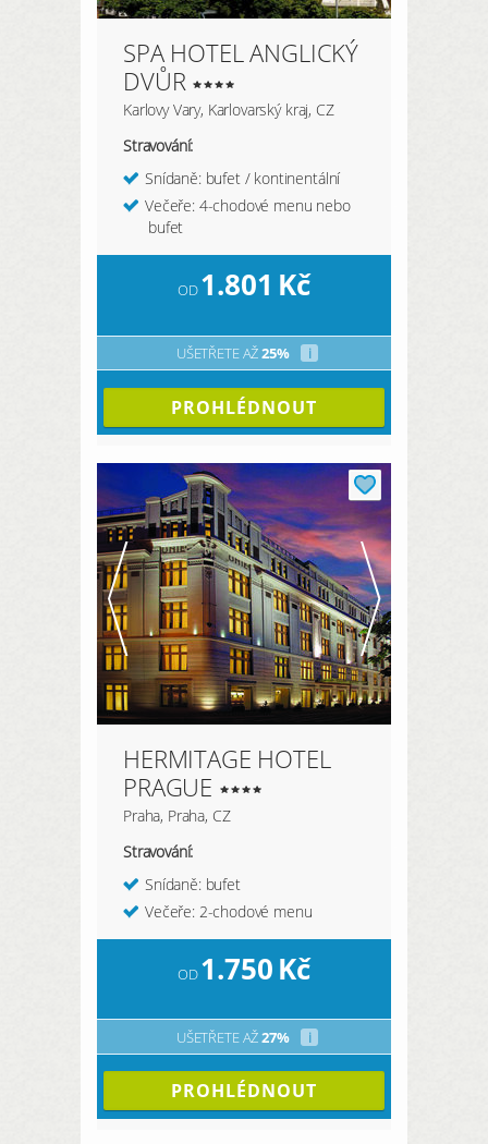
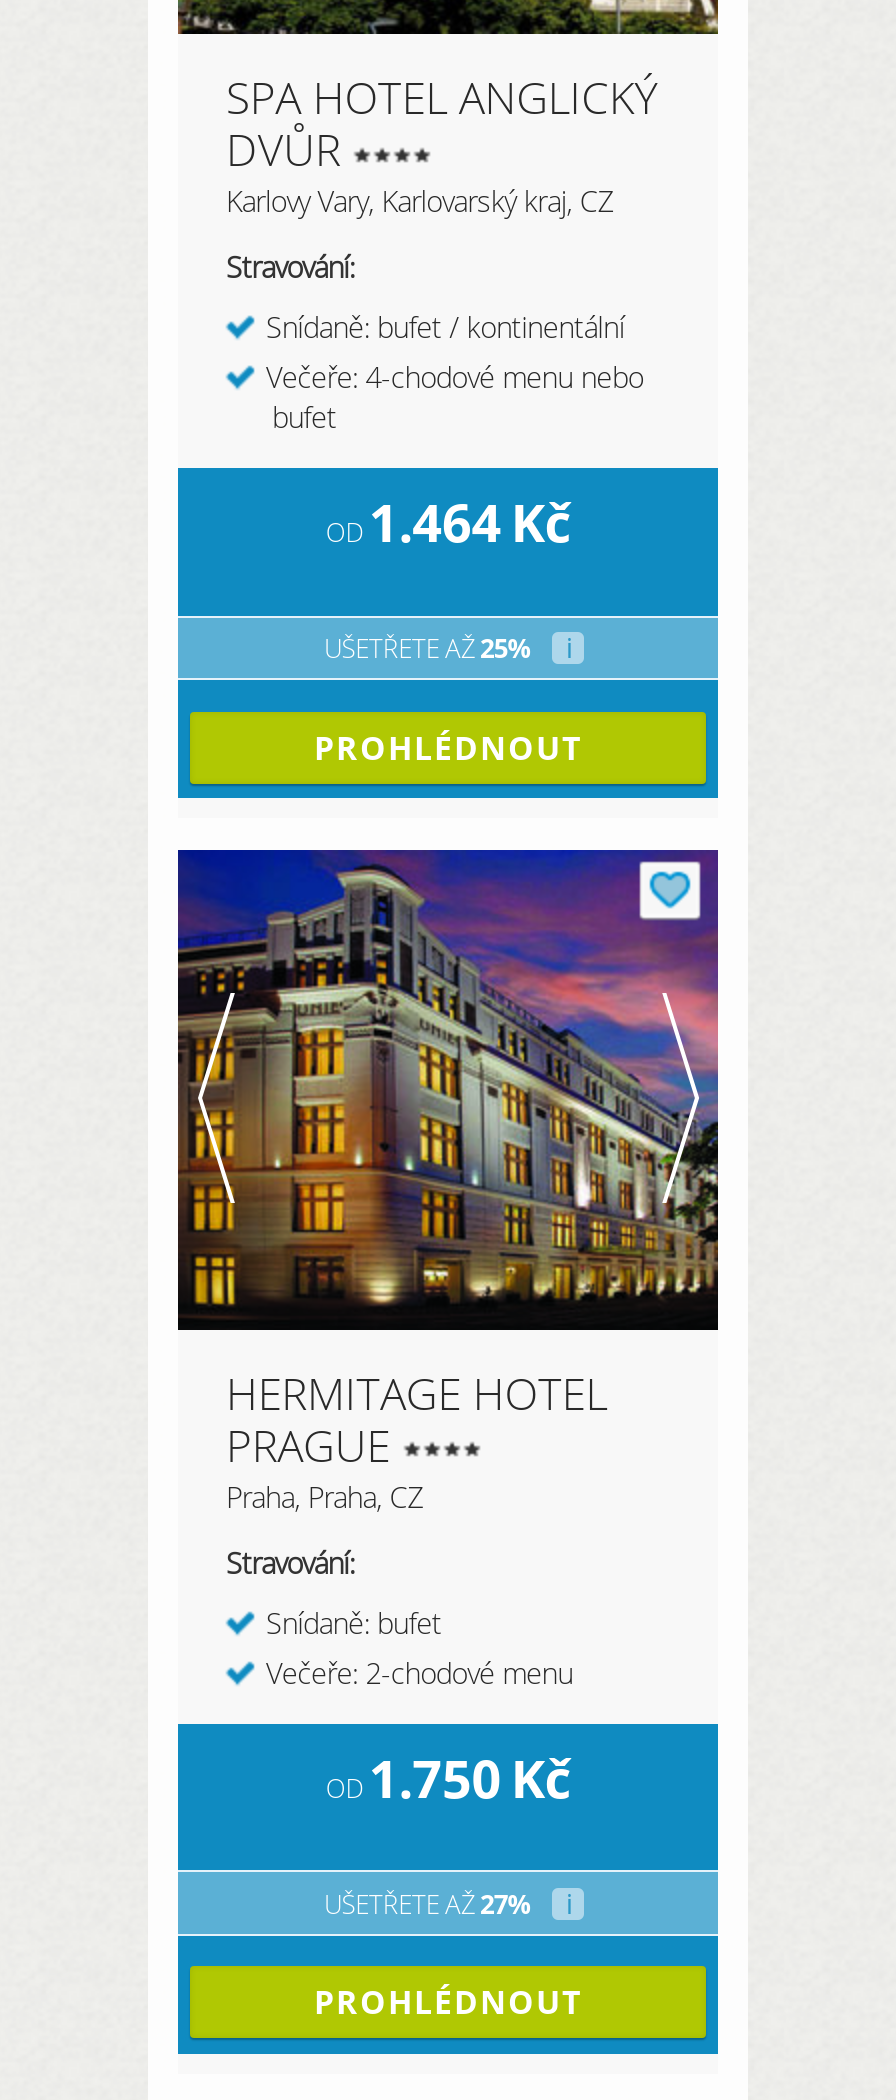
[177,265,311,304] OD 1.801 Kč -> [326,487,570,559] OD 1.464 Kč

